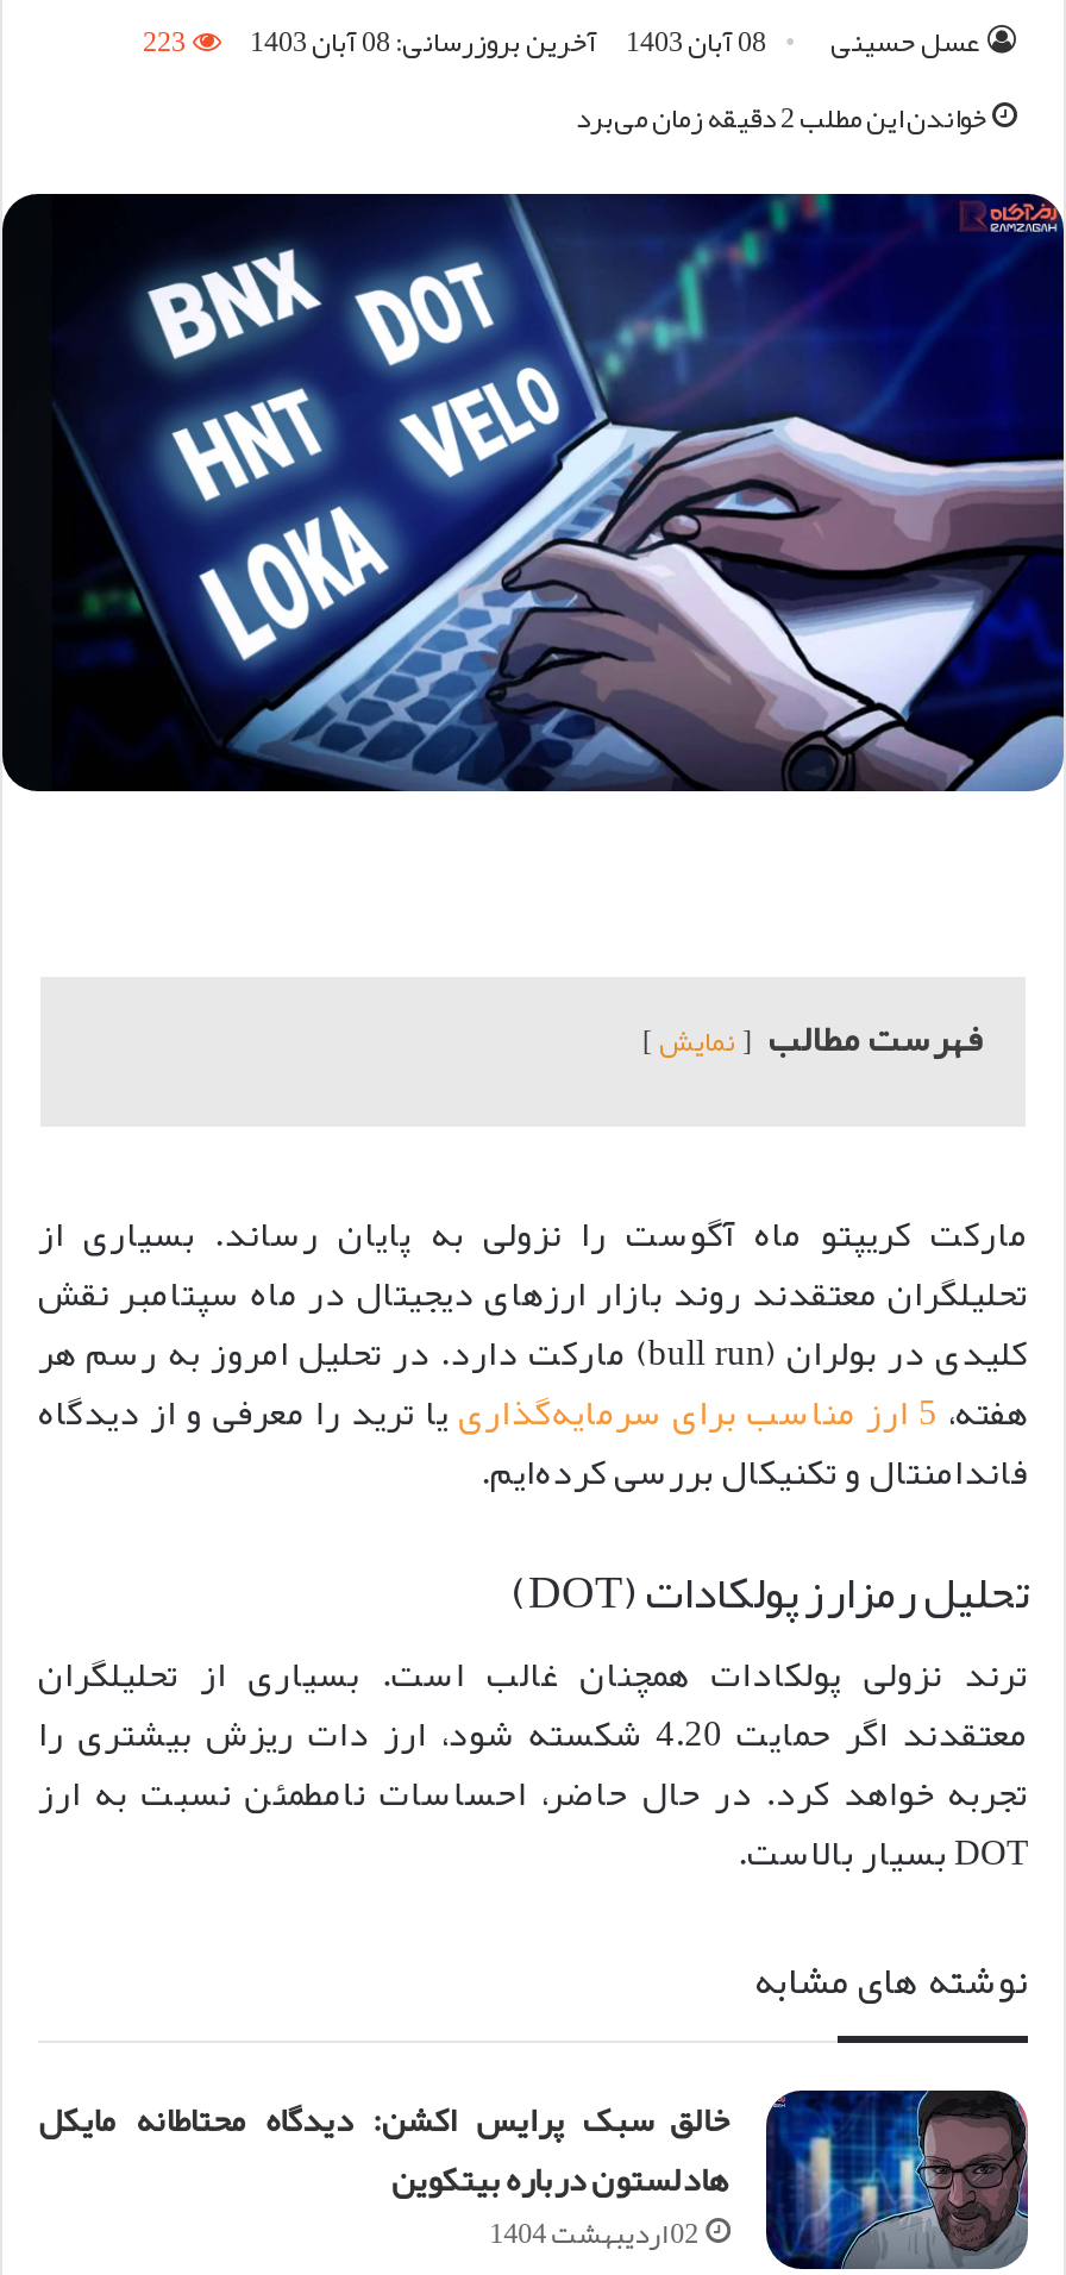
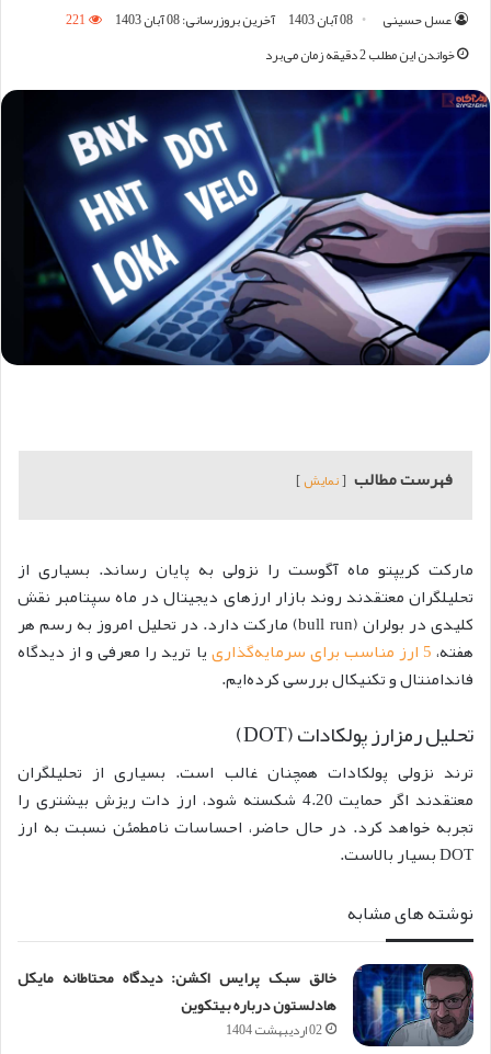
[143,13,186,70] 223 -> [66,7,85,33] 221

